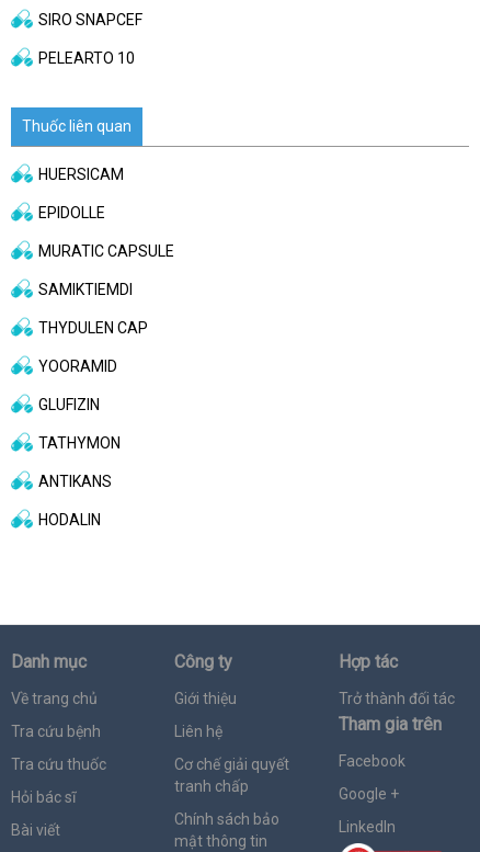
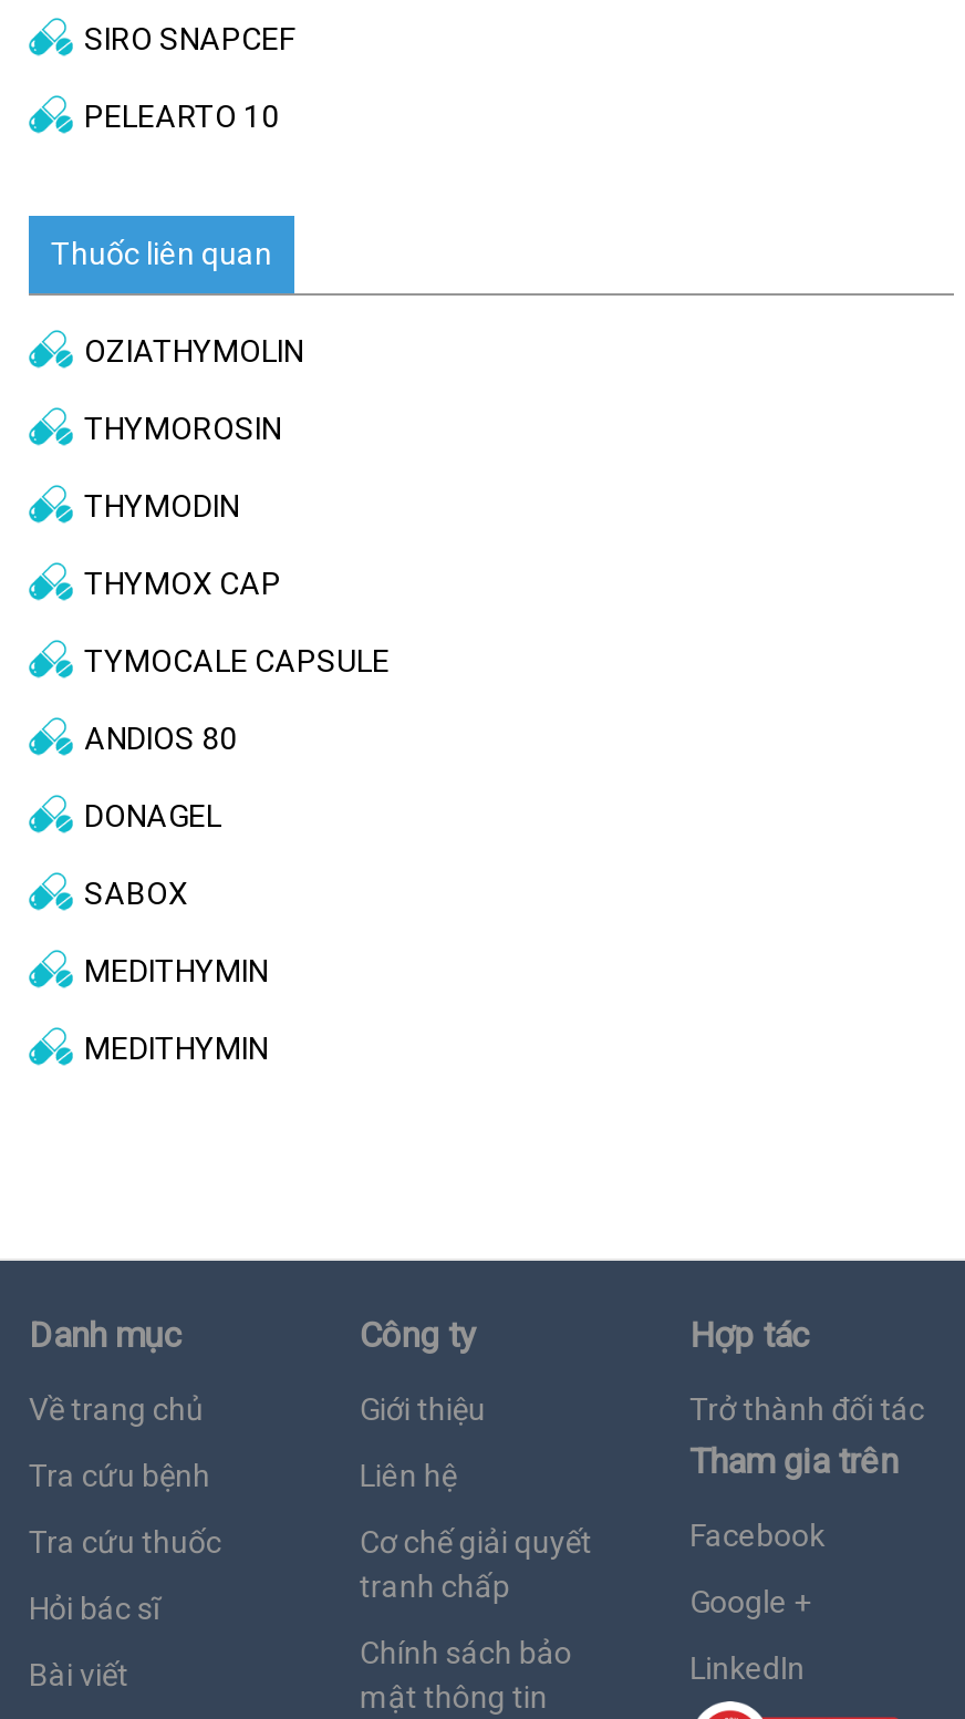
[38,166,124,183] HUERSICAM -> [84,333,303,369] OZIATHYMOLIN
[38,204,105,221] EPIDOLLE -> [84,411,281,446] THYMOROSIN
[38,242,174,260] MURATIC CAPSULE -> [84,488,239,524] THYMODIN
[38,281,133,298] SAMIKTIEMDI -> [84,566,281,601] THYMOX CAP
[38,319,148,337] THYDULEN CAP -> [84,643,390,679] TYMOCALE CAPSULE
[38,357,117,375] YOORAMID -> [84,721,237,756] ANDIOS 80
[38,396,100,413] GLUFIZIN -> [84,798,221,833] DONAGEL
[38,434,121,452] TATHYMON -> [84,876,188,911] SABOX
[38,473,112,490] ANTIKANS -> [84,953,268,988] MEDITHYMIN
[38,511,101,529] HODALIN -> [84,1031,268,1066] MEDITHYMIN

